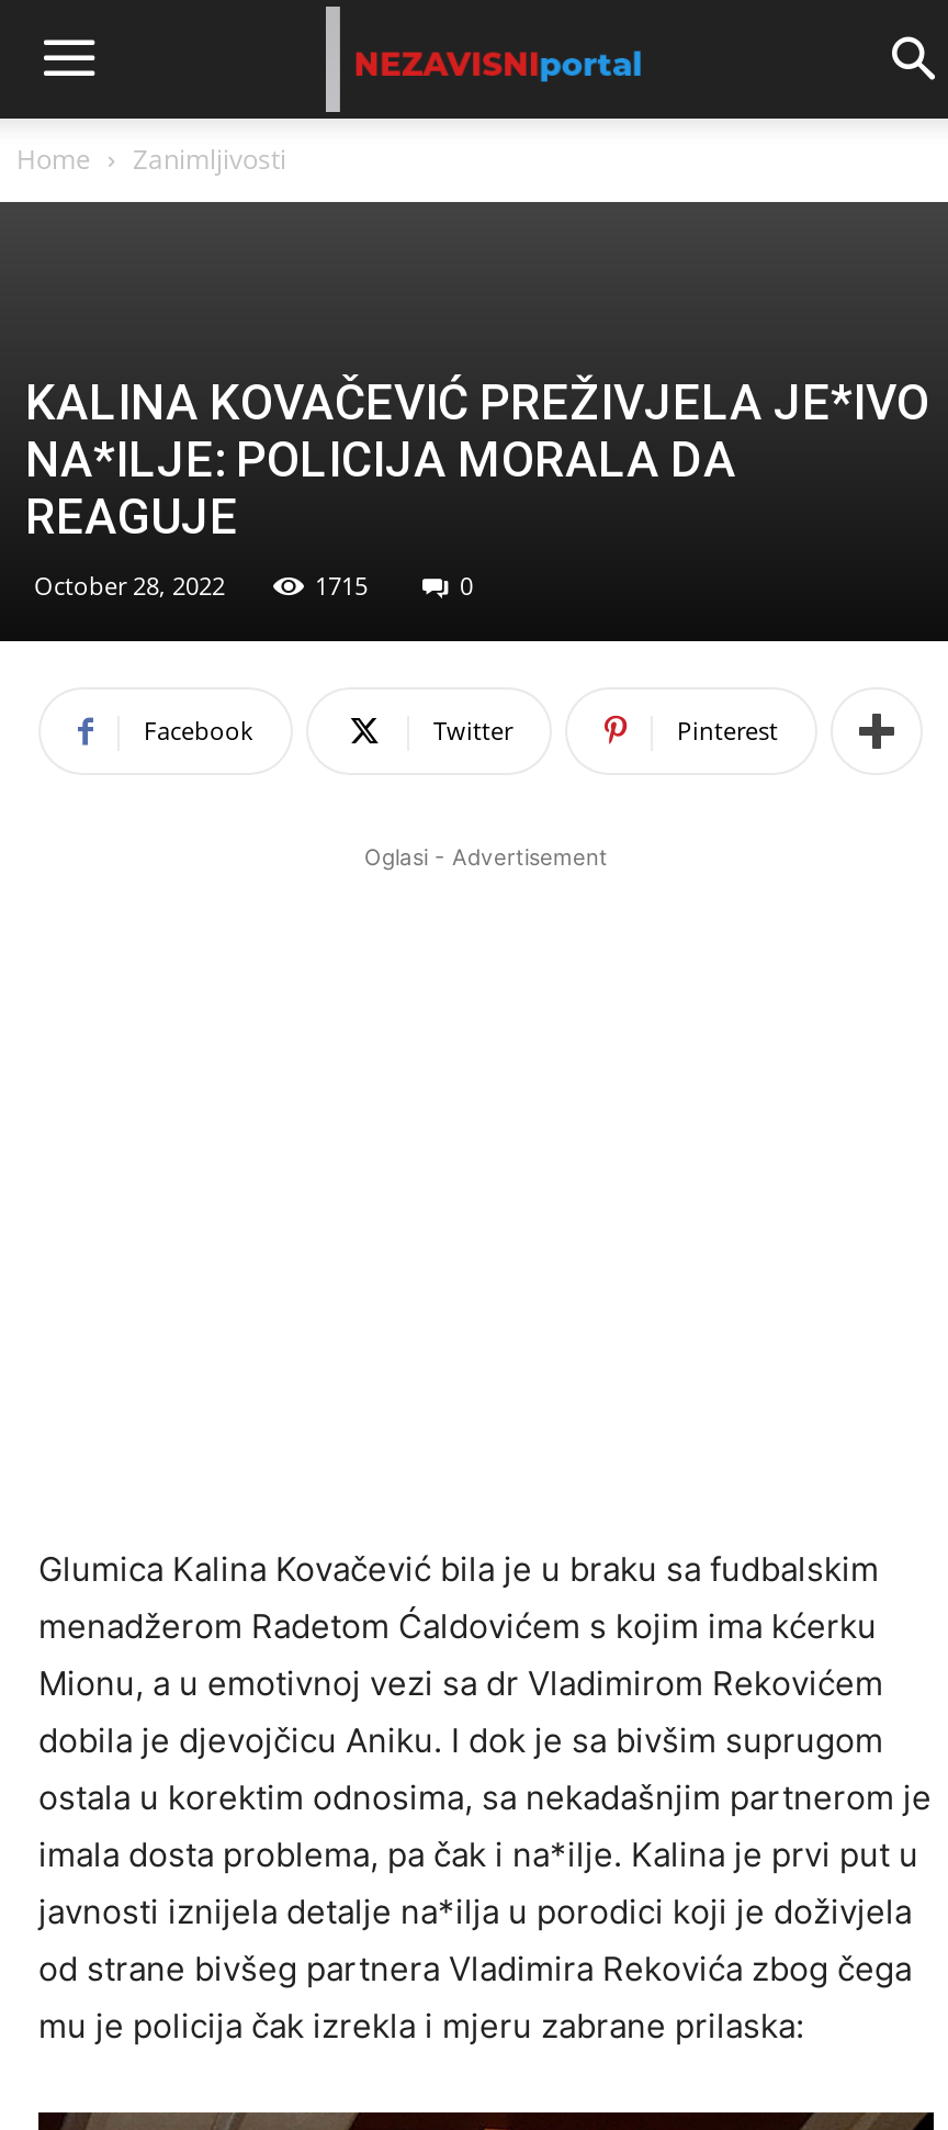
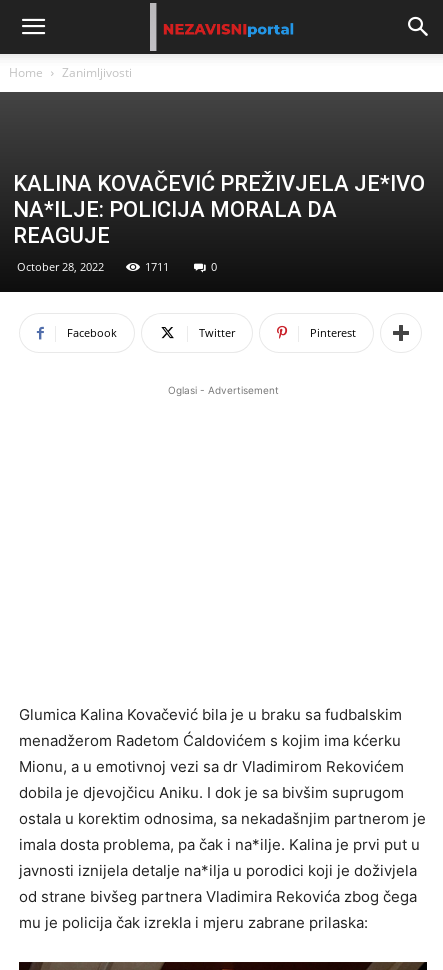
[315,569,368,602] 1715 -> [145,259,169,274] 1711

